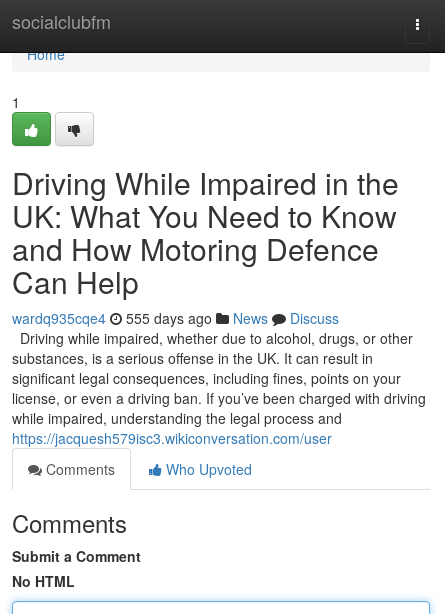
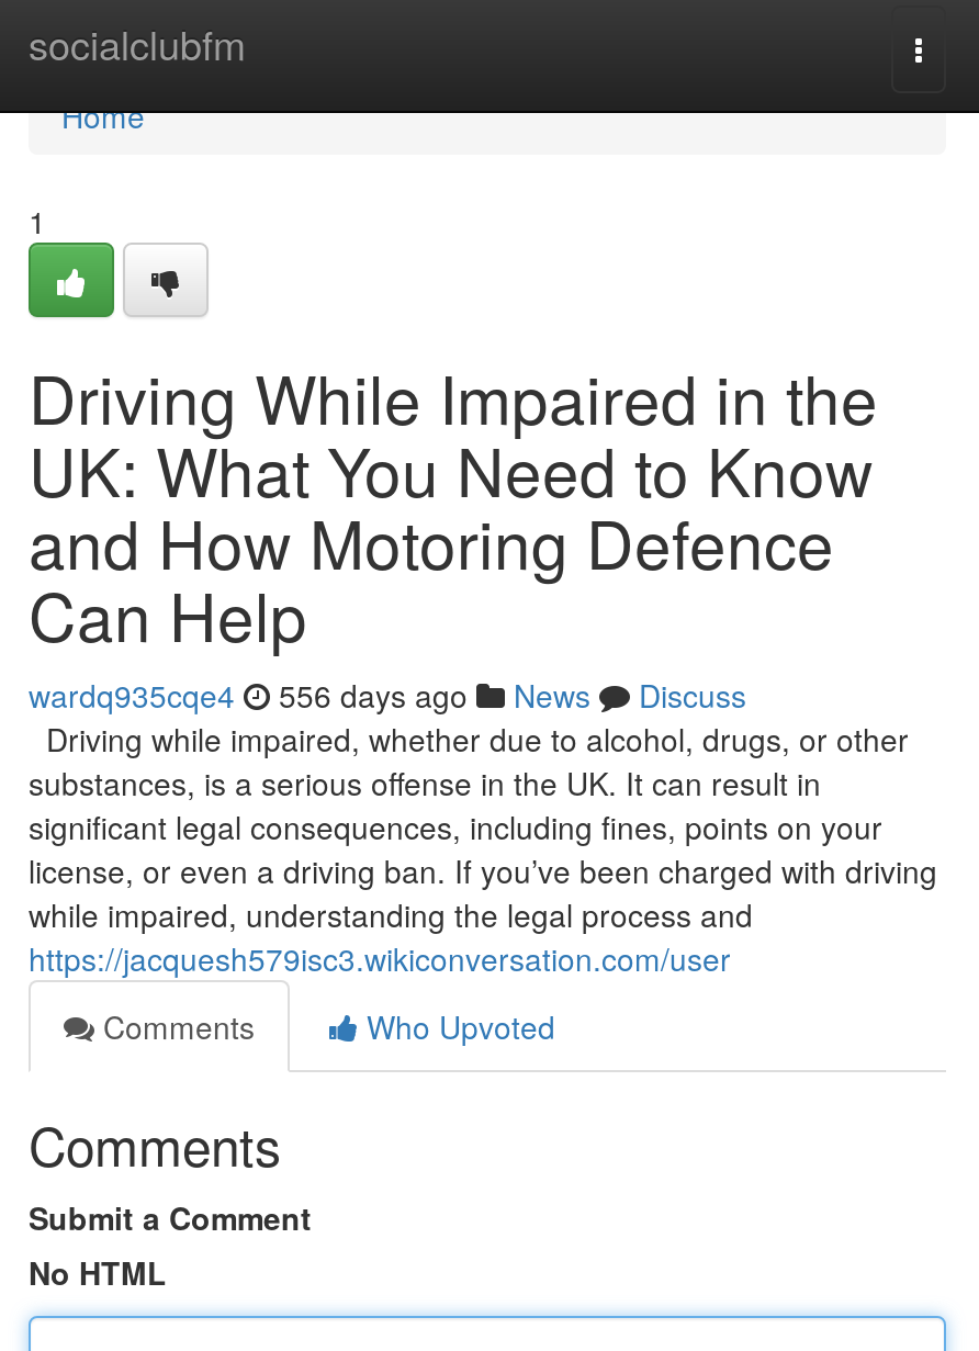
[12,308,339,328] wardq935cqe4 555 days ago News Discuss -> [29,673,746,717] wardq935cqe4 556 days ago News Discuss

